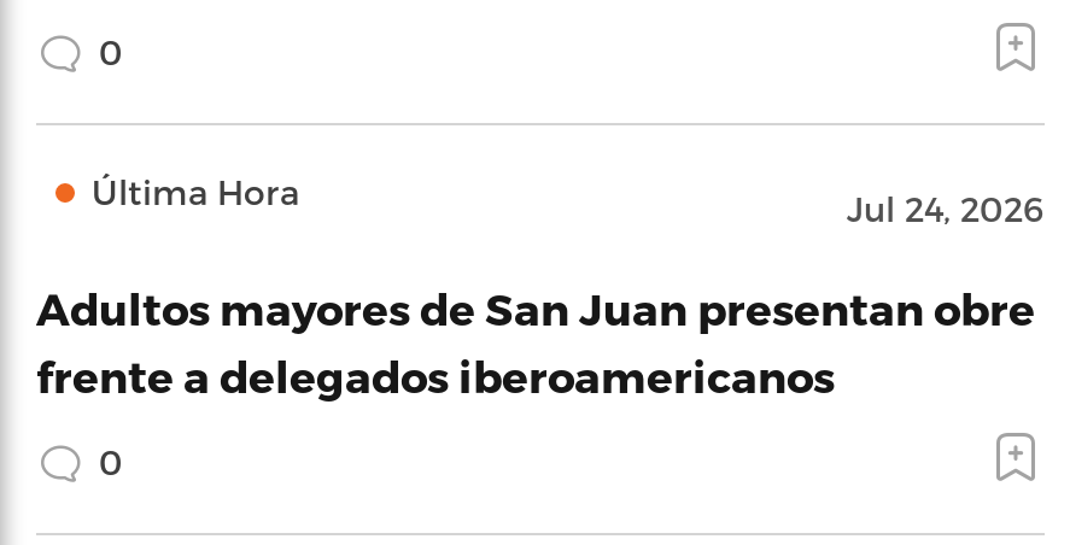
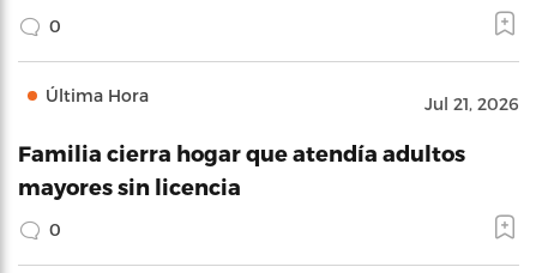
[847,188,1045,229] Jul 24, 2026 -> [424,93,519,114] Jul 21, 2026
[36,282,1035,400] Adultos mayores de San Juan presentan obre | frente a delegados iberoamericanos -> [18,140,465,199] Familia cierra hogar que atendía adultos | mayores sin licencia

